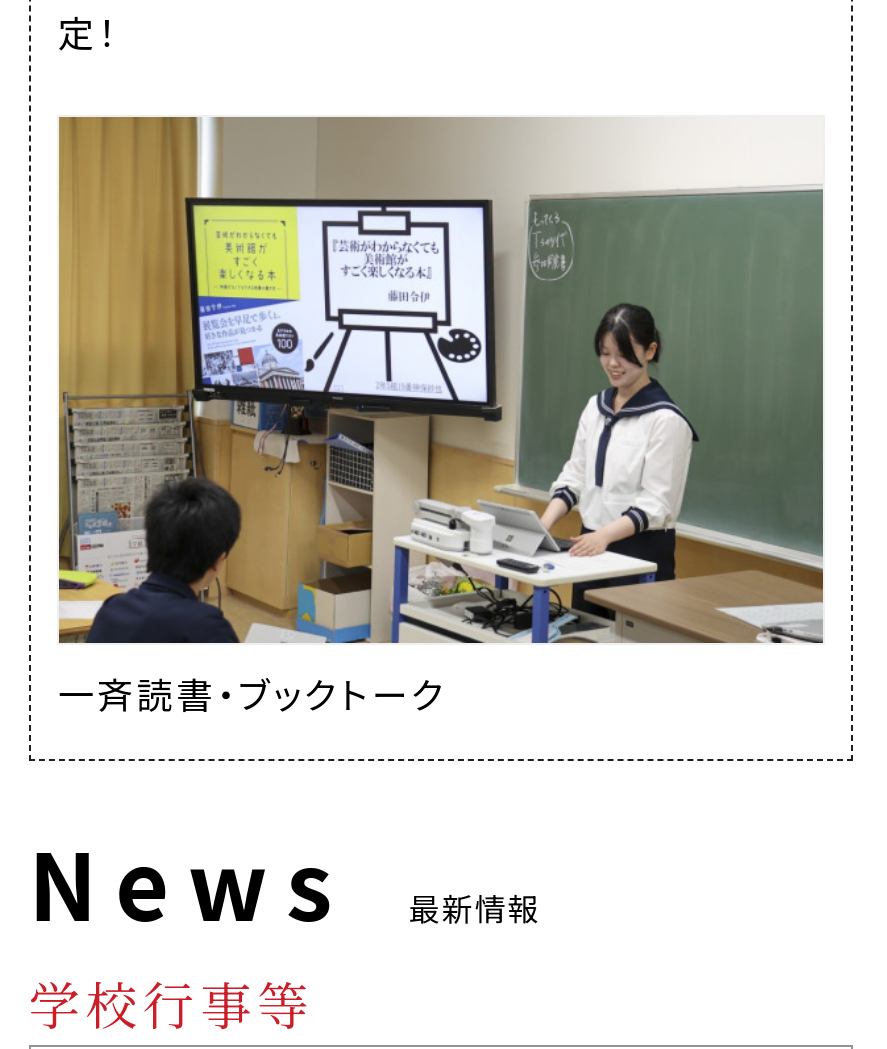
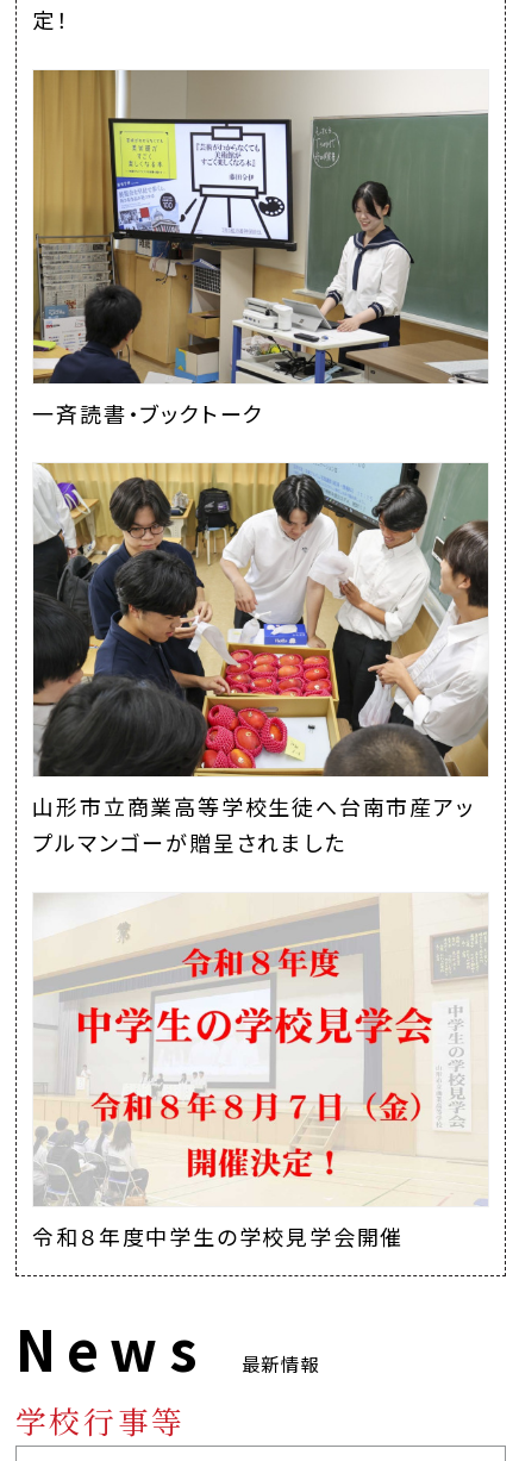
none -> [32,462,489,858] [image] | 山形市立商業高等学校生徒へ台南市産アッ | プルマンゴーが贈呈されました
none -> [32,894,488,1252] [image] | 令和８年度中学生の学校見学会開催

